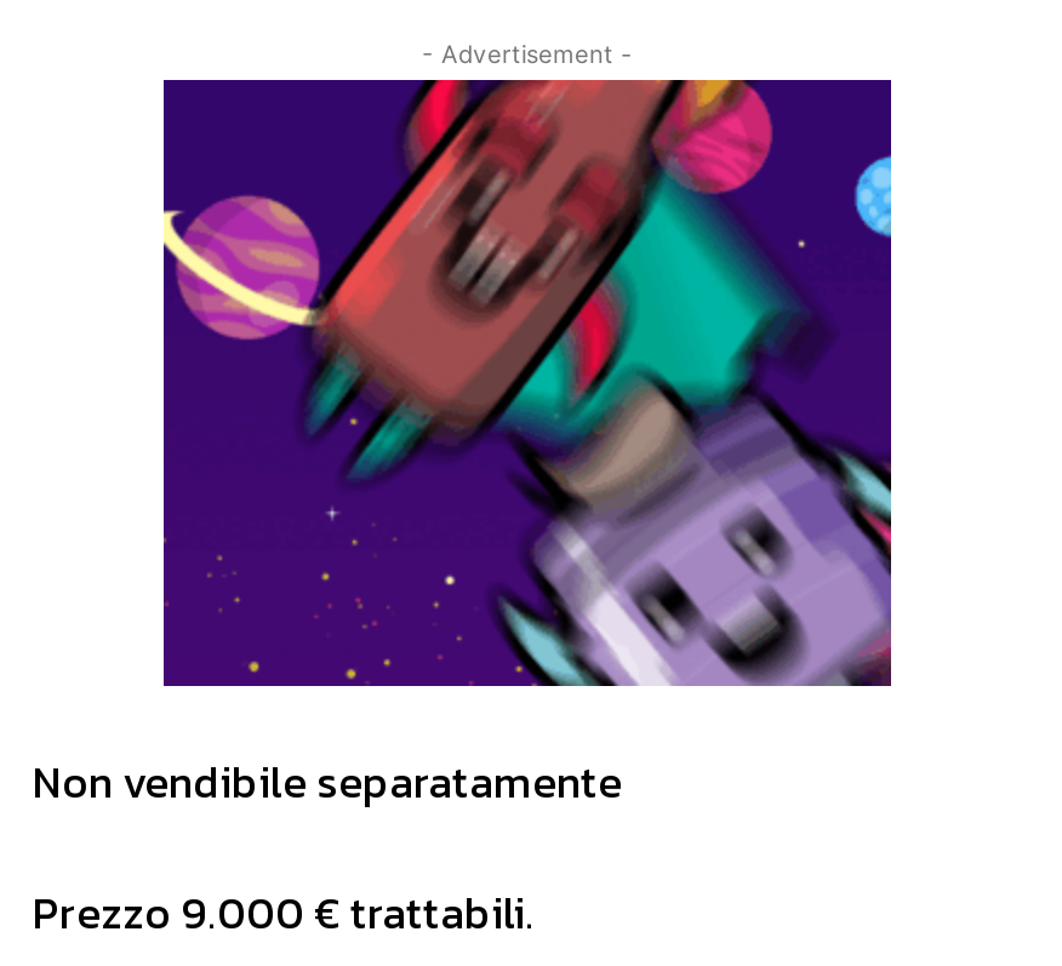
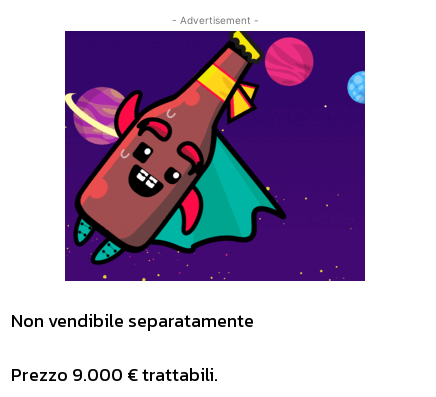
[164,78,893,688] [image] -> [64,30,366,282] [image]

